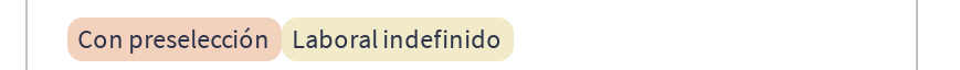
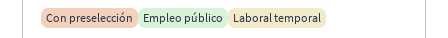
[292,21,502,53] Laboral indefinido -> [143,10,321,25] Empleo público | Laboral temporal

